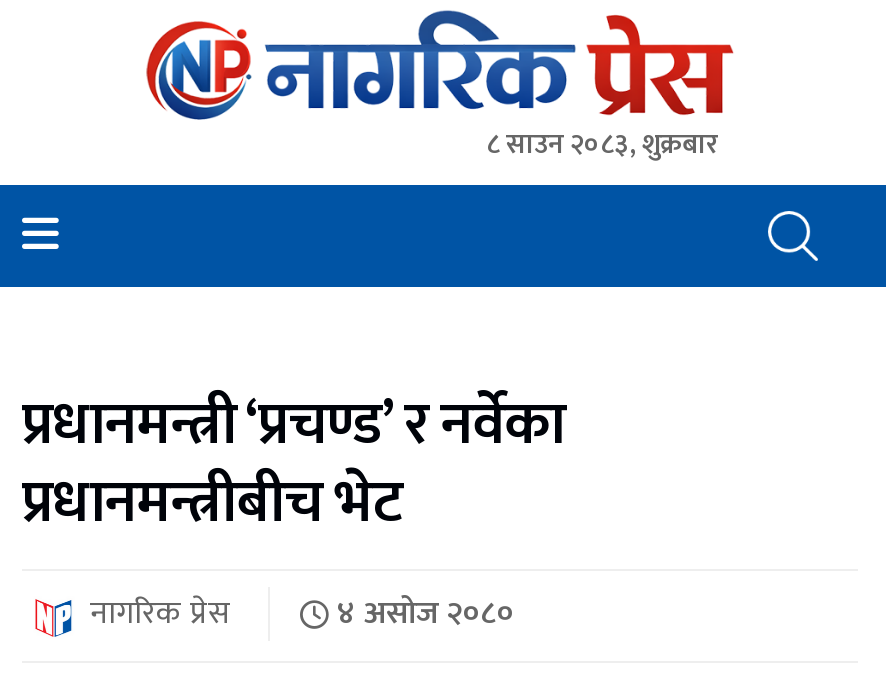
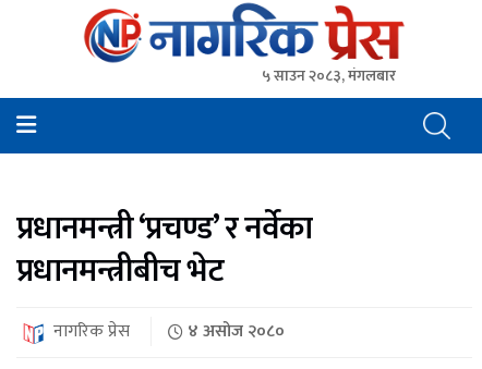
[486,122,718,168] ८ साउन २०८३, शुक्रबार -> [262,63,396,88] ५ साउन २०८३, मंगलबार

